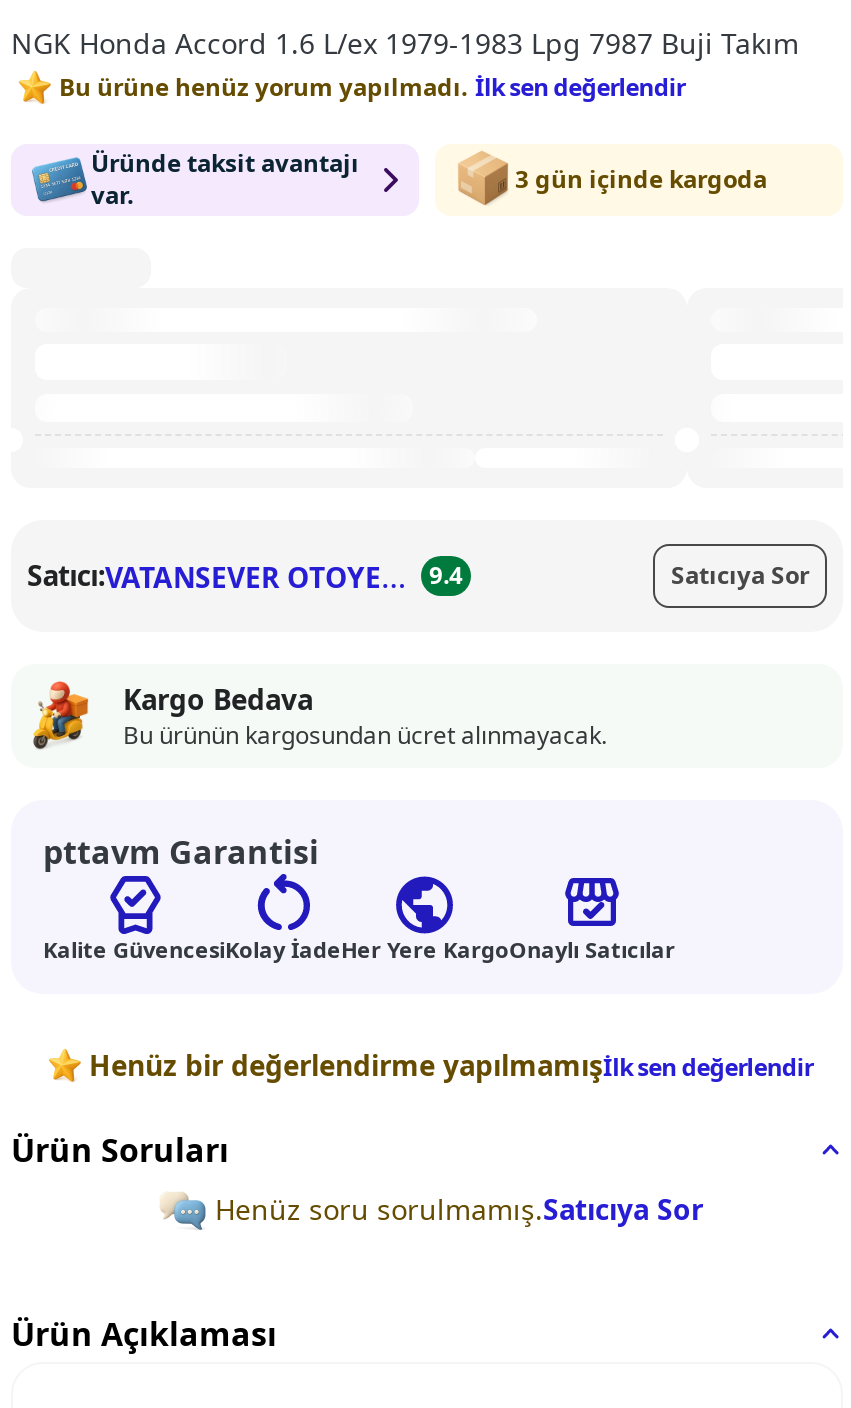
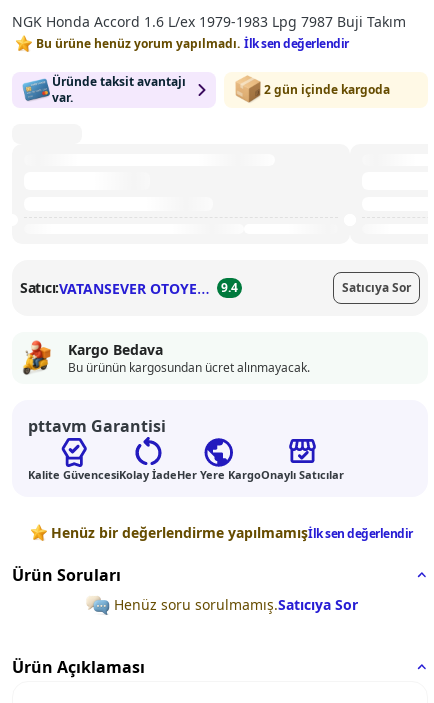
[515,162,767,196] 3 gün içinde kargoda -> [264,81,390,98] 2 gün içinde kargoda

